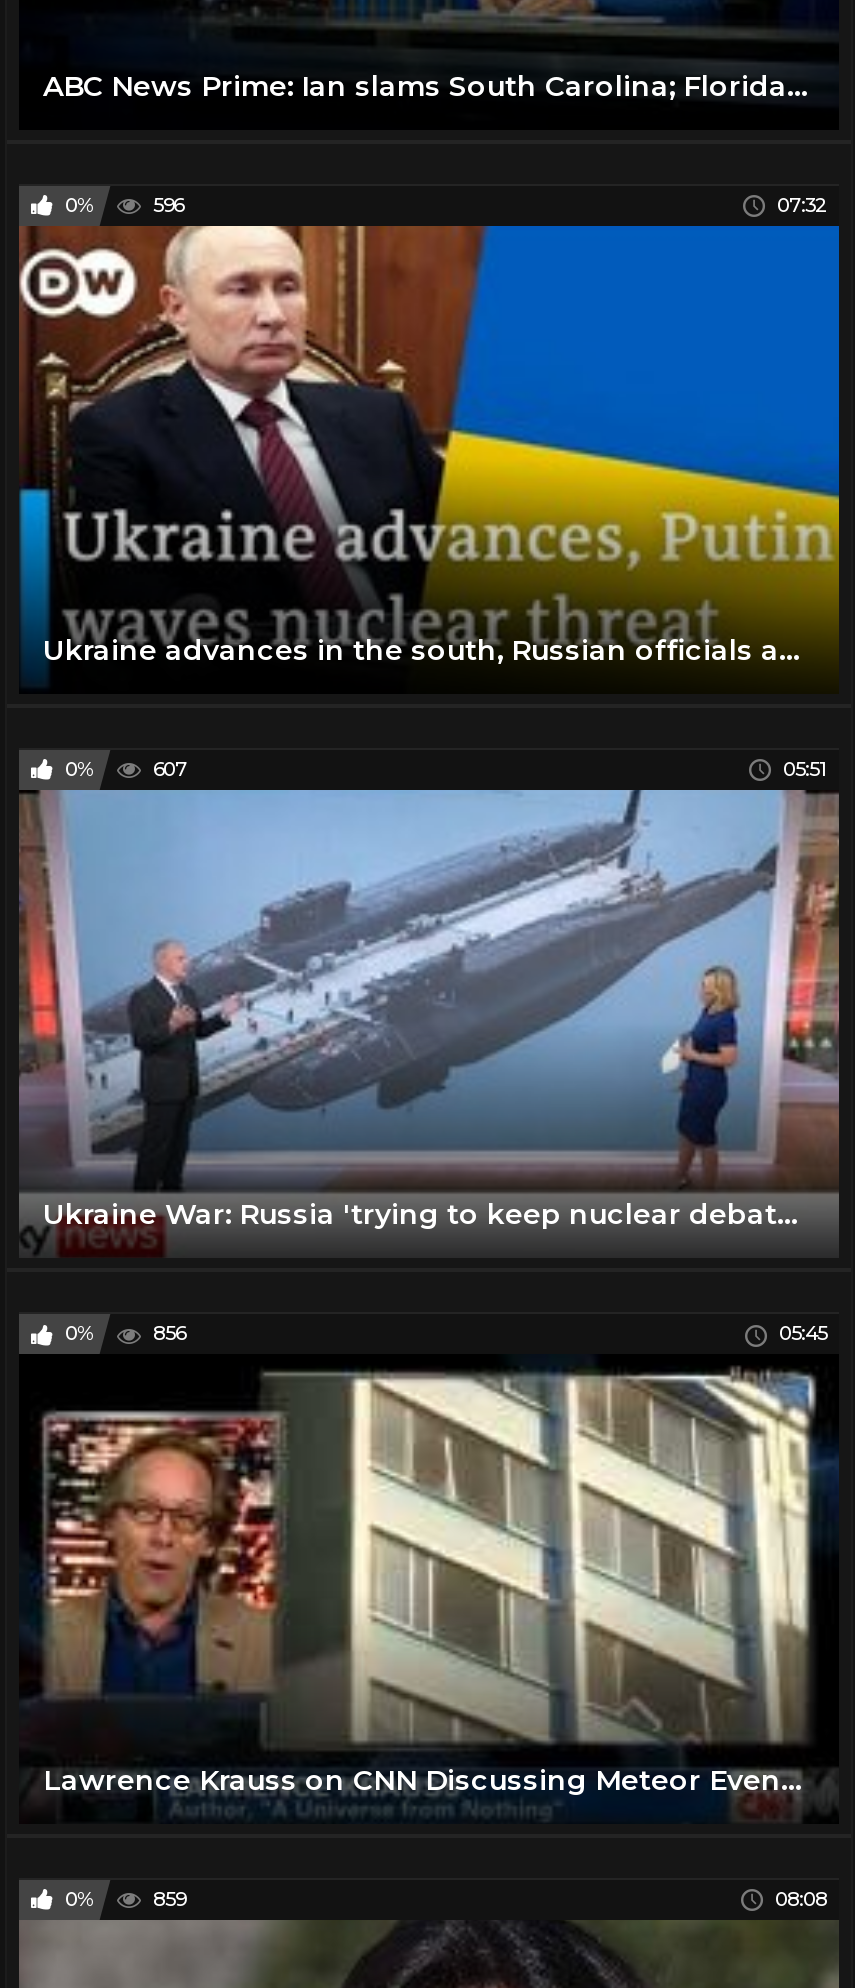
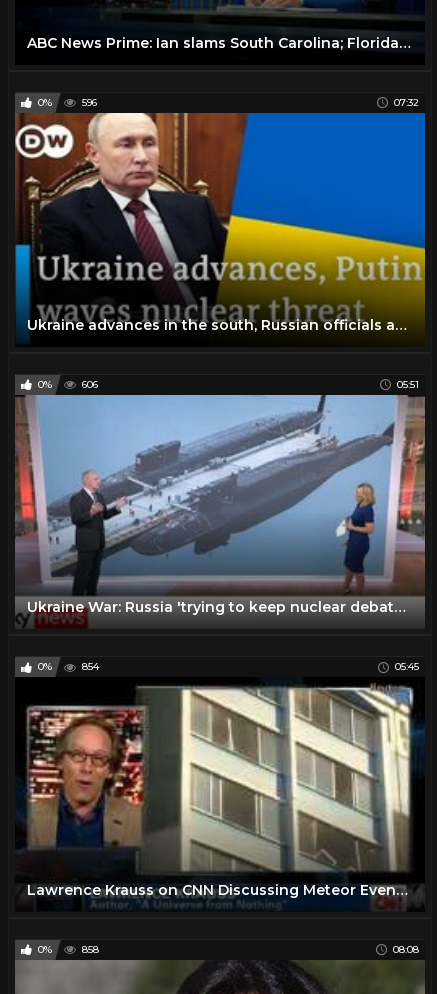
[153,756,187,782] 607 -> [82,378,98,391] 606
[153,1321,185,1347] 856 -> [82,660,99,673] 854
[153,1885,185,1911] 859 -> [82,943,99,956] 858

